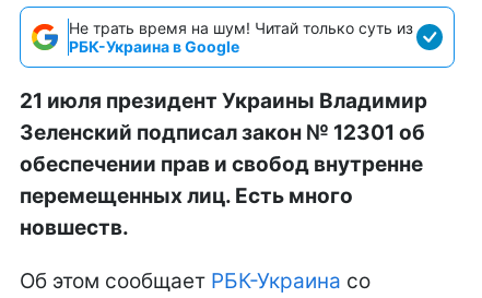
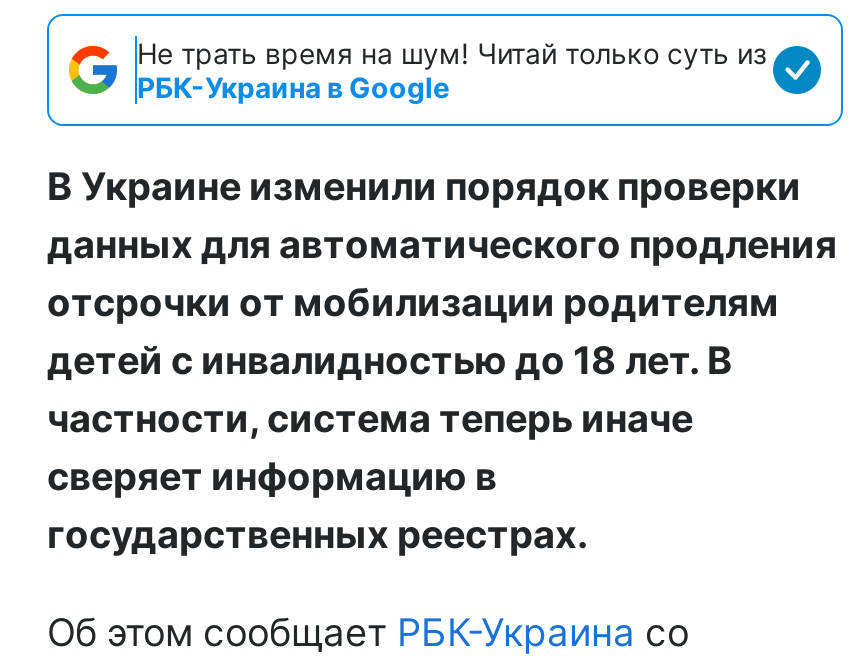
[20,88,427,240] 21 июля президент Украины Владимир | Зеленский подписал закон № 12301 об | обеспечении прав и свобод внутренне | перемещенных лиц. Есть много | новшеств. -> [47,164,837,558] В Украине изменили порядок проверки | данных для автоматического продления | отсрочки от мобилизации родителям | детей с инвалидностью до 18 лет. В | частности, система теперь иначе | сверяет информацию в | государственных реестрах.

